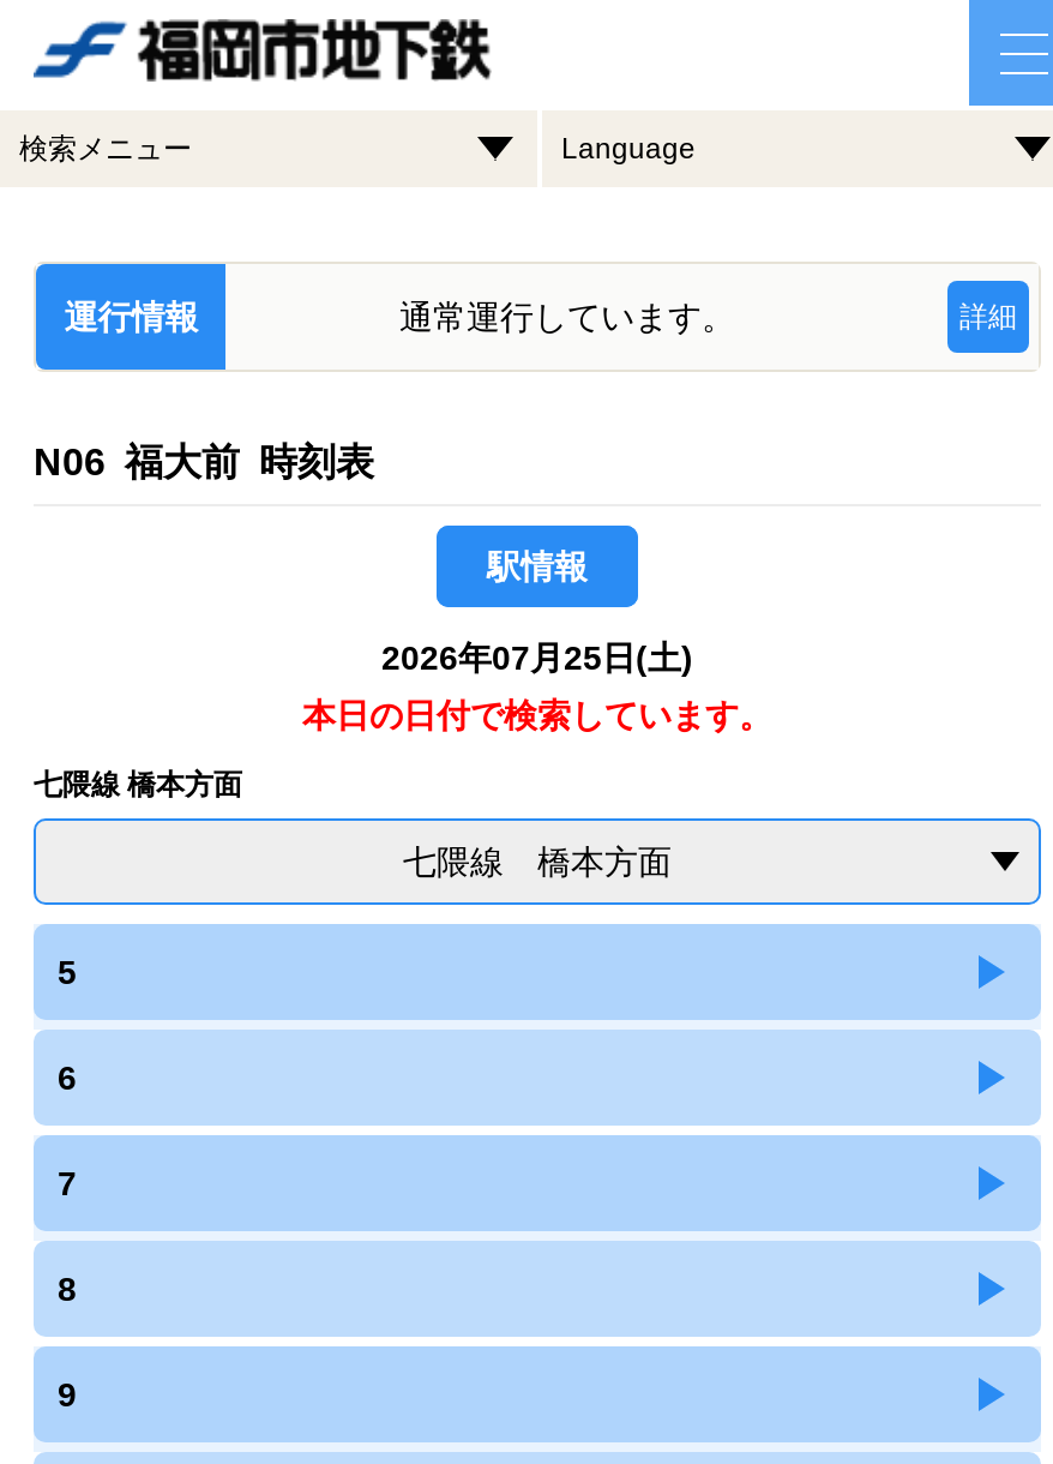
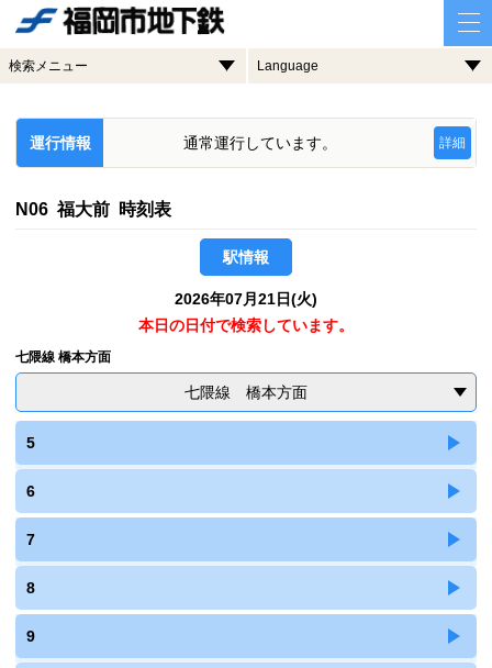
[381,638,693,677] 2026年07月25日(土) -> [175,290,317,308] 2026年07月21日(火)

